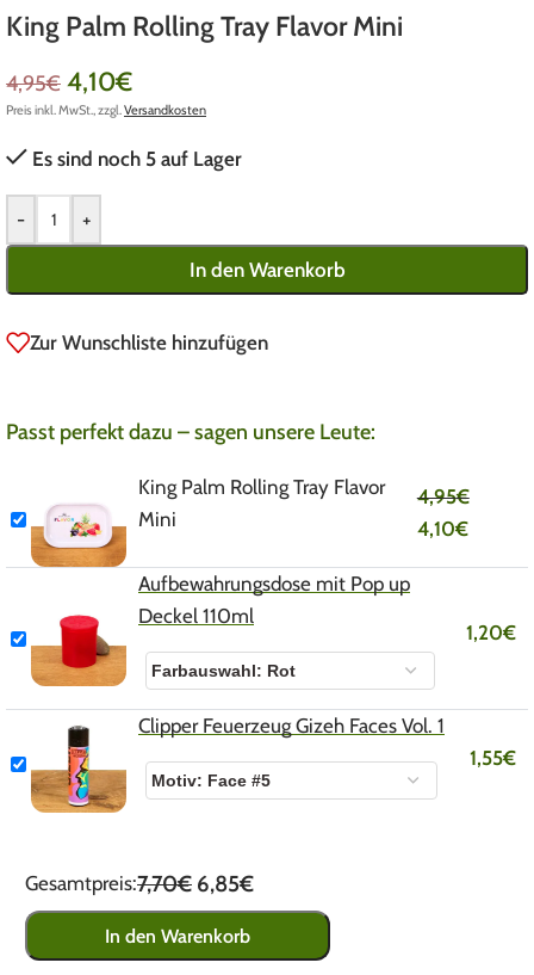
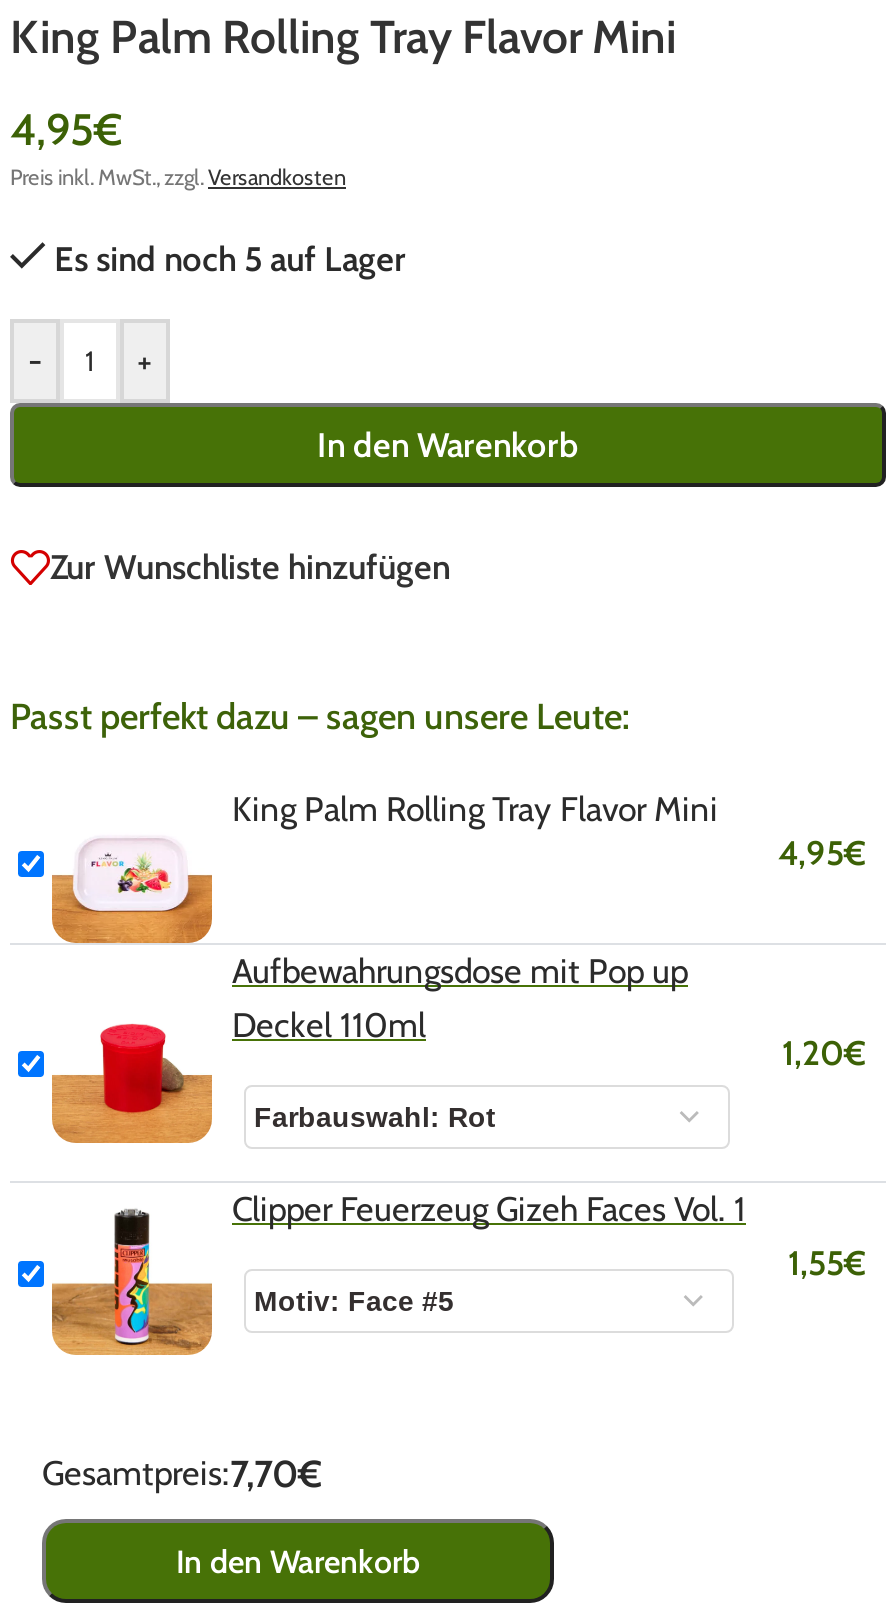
[6,66,132,98] 4,95€ 4,10€ -> [10,104,122,158] 4,95€
[417,517,468,541] 4,10€ -> none
[25,870,254,898] Gesamtpreis:7,70€ 6,85€ -> [42,1452,322,1498] Gesamtpreis:7,70€

